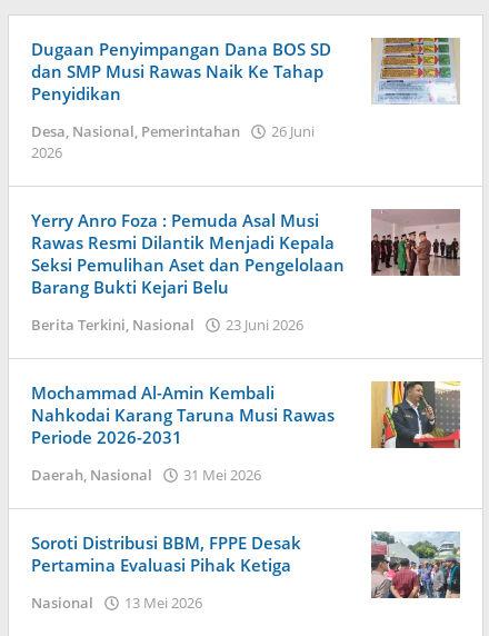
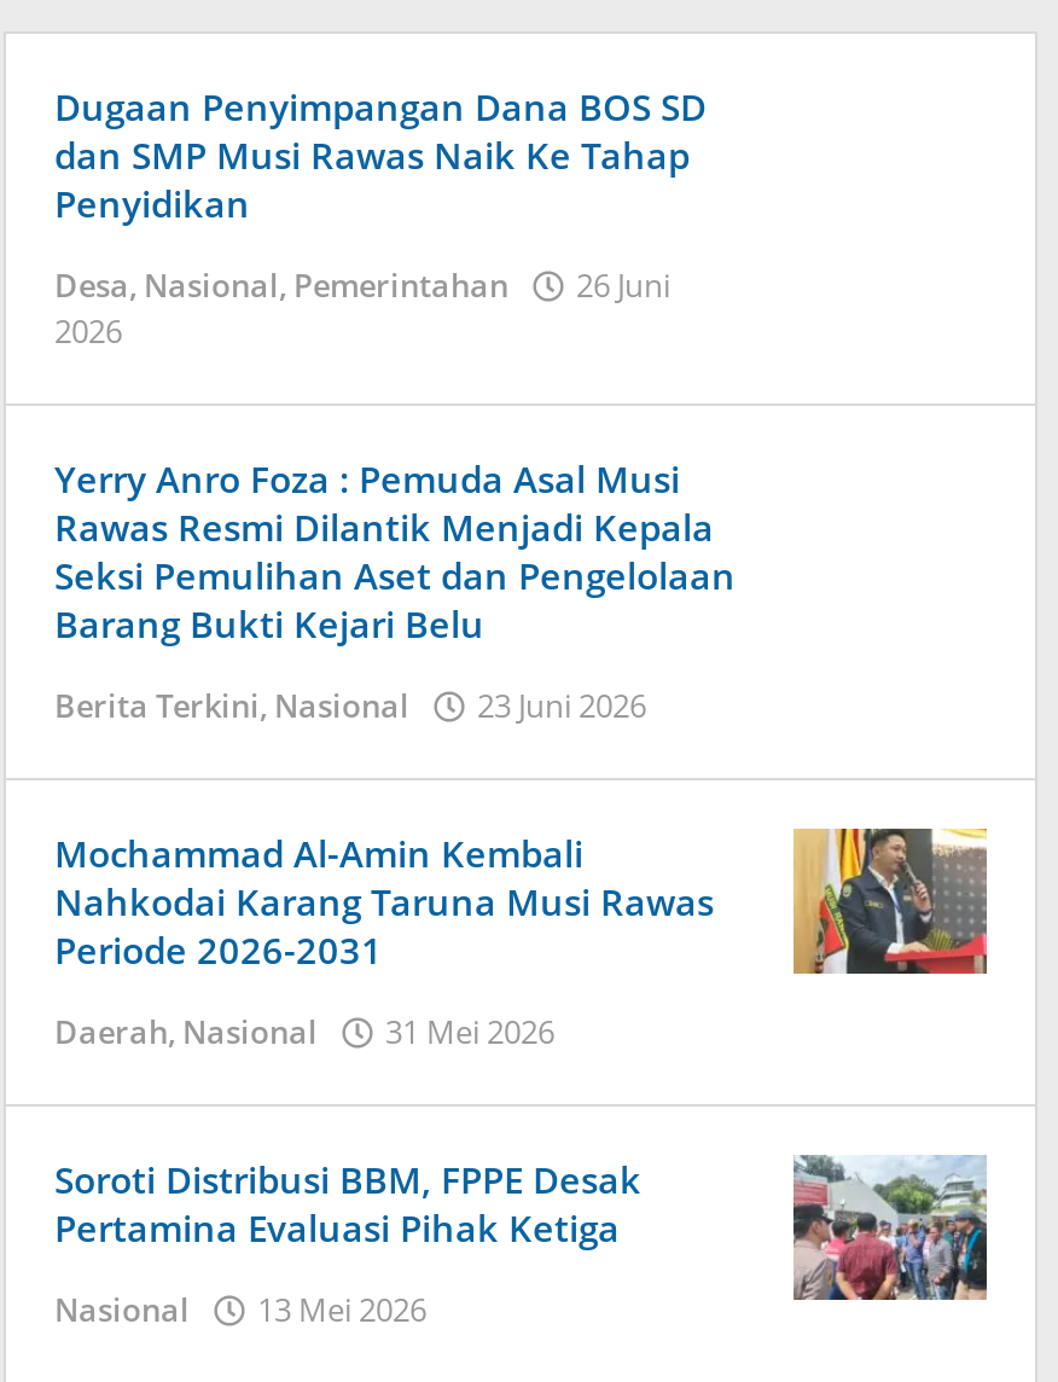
[370,37,461,106] [image] -> none
[370,208,461,277] [image] -> none

